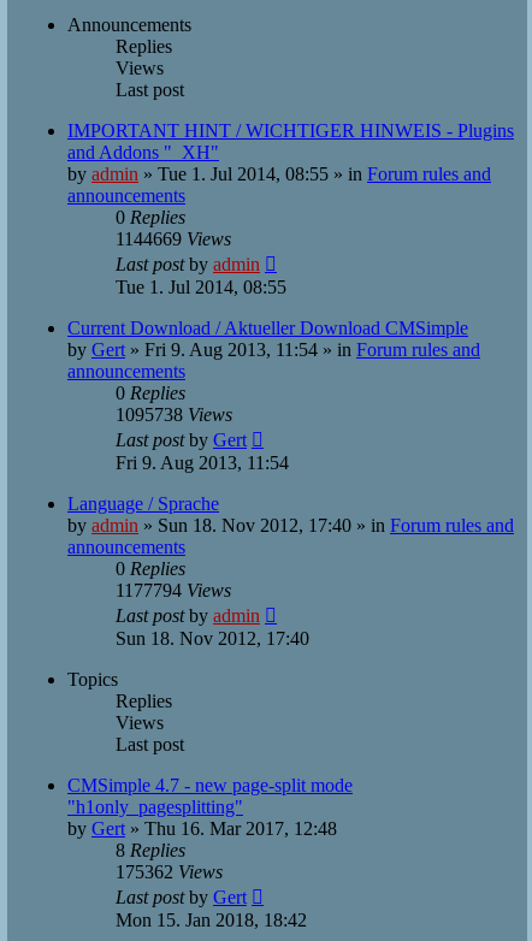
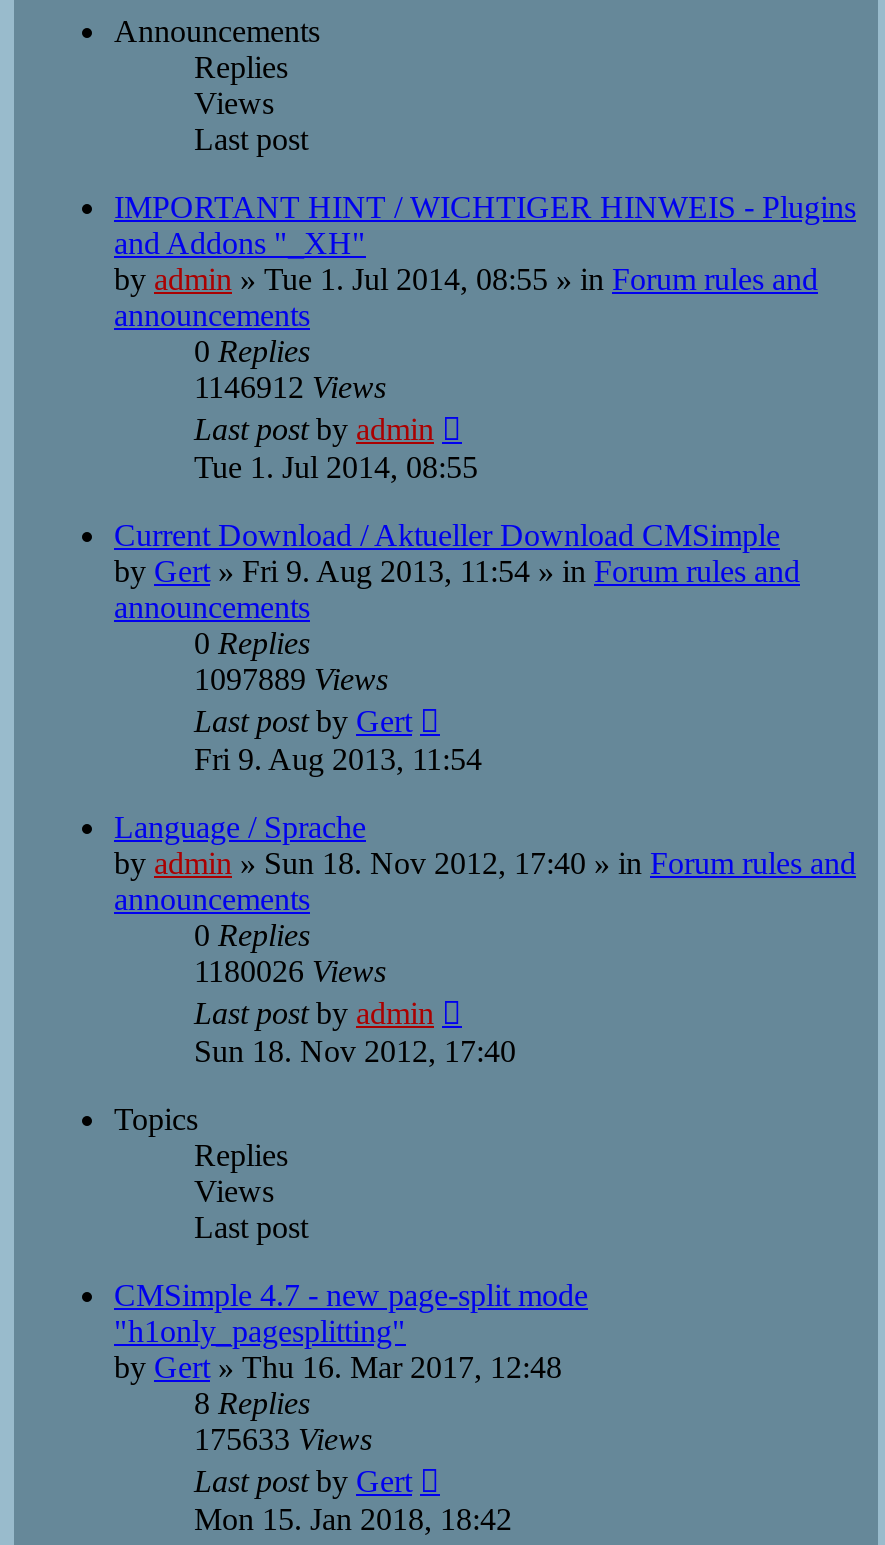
[116,229,231,249] 1144669 Views -> [194,370,386,404] 1146912 Views
[116,404,232,425] 1095738 Views -> [194,662,388,696] 1097889 Views
[116,580,231,600] 1177794 Views -> [194,954,386,988] 1180026 Views
[116,862,223,882] 175362 Views -> [194,1422,372,1456] 175633 Views

